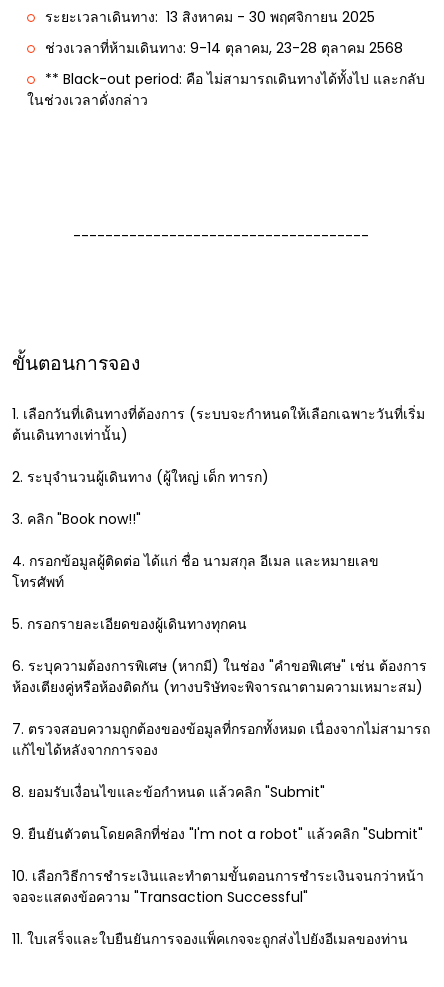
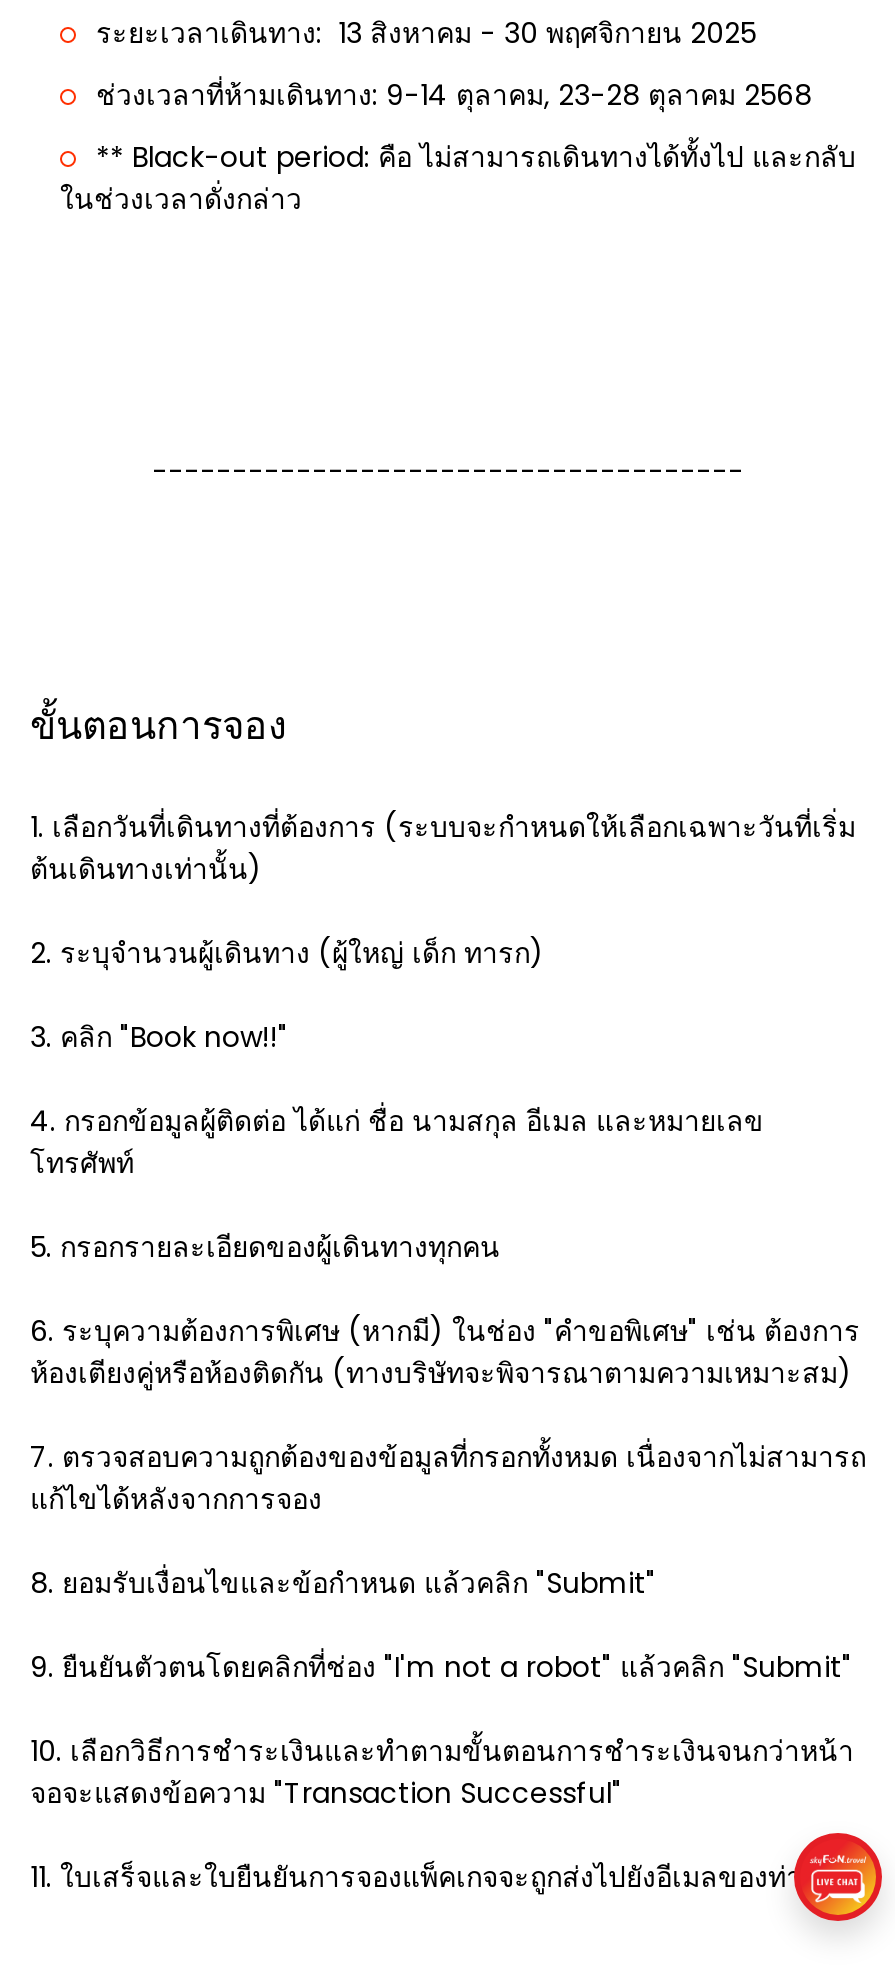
none -> [796,1831,886,1935] [image]

